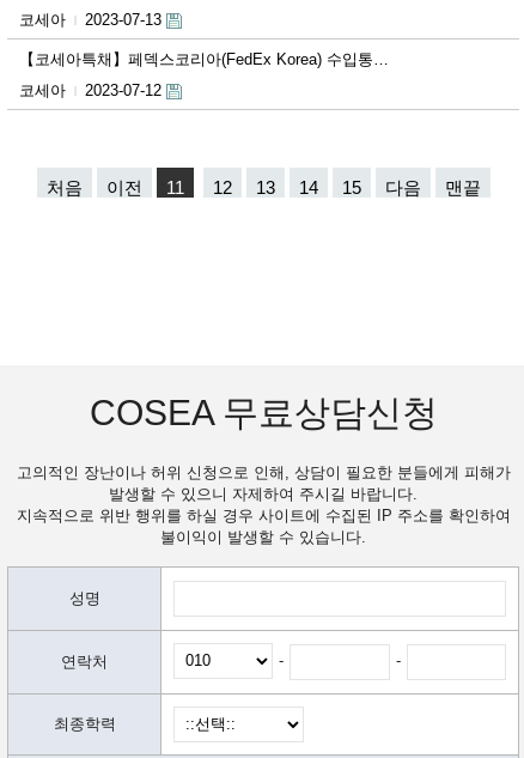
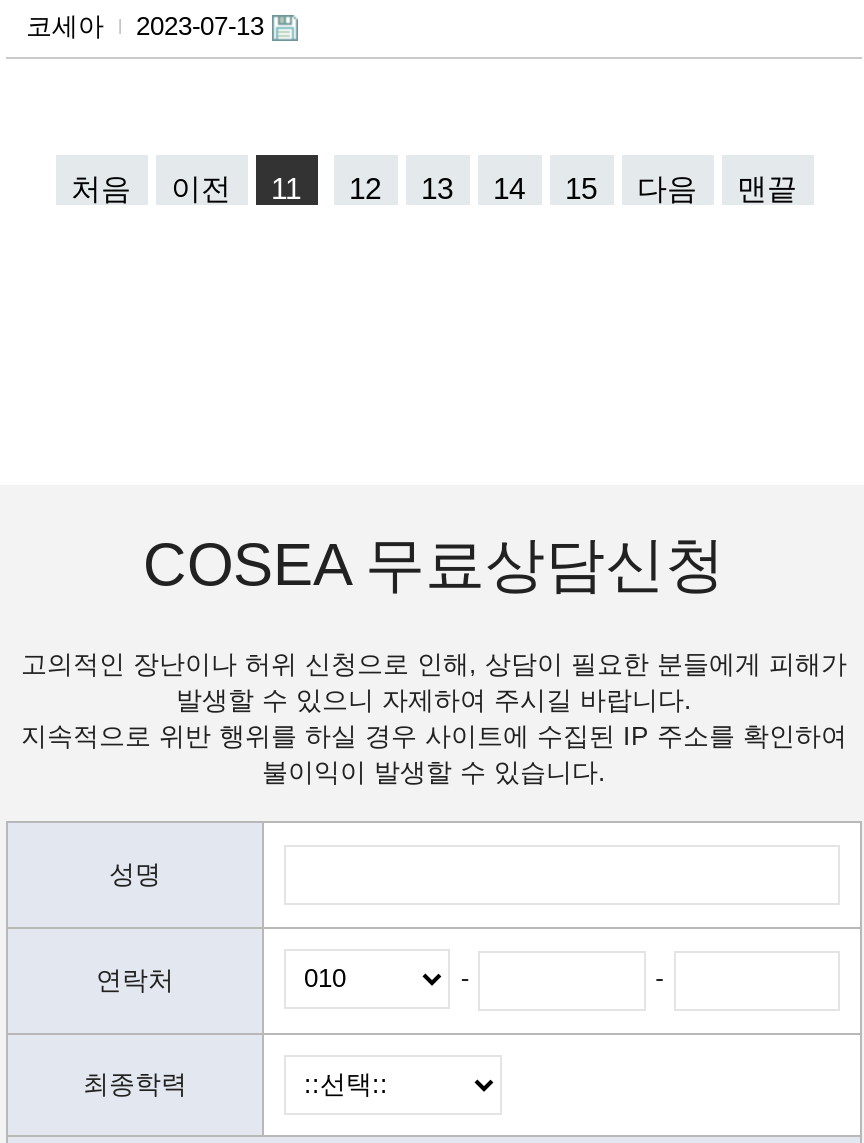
[19,50,389,99] 【코세아특채】페덱스코리아(FedEx Korea) 수입통… | 코세아 | 2023-07-12 -> none

